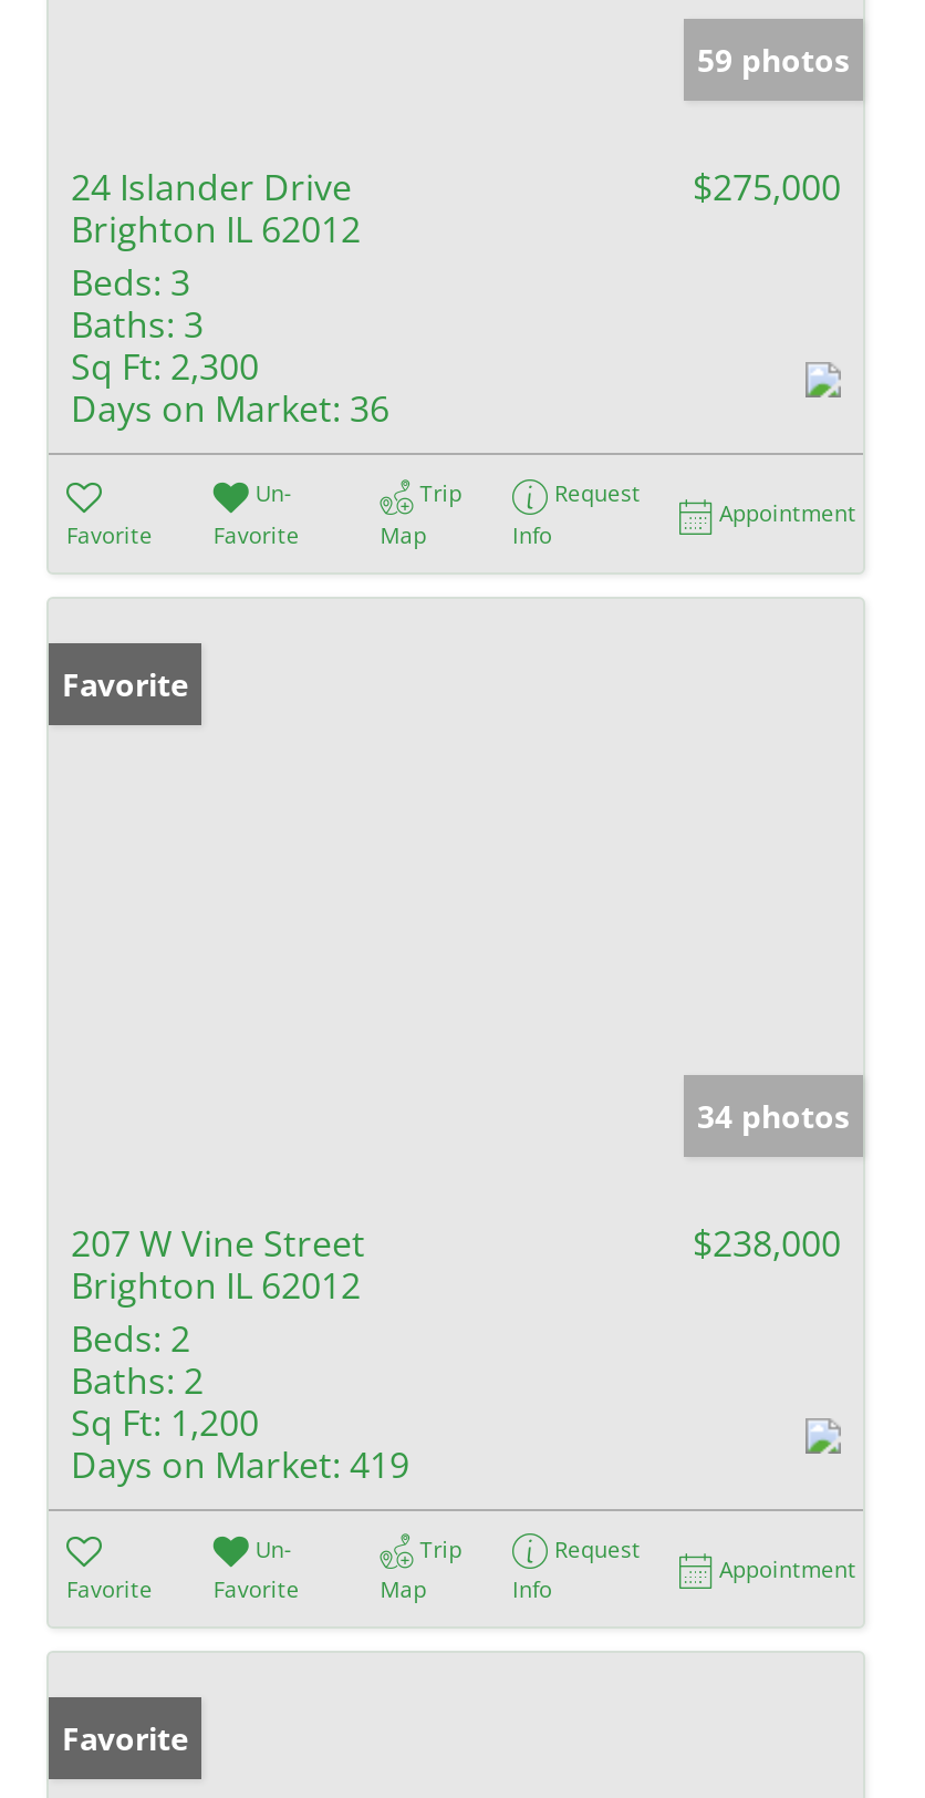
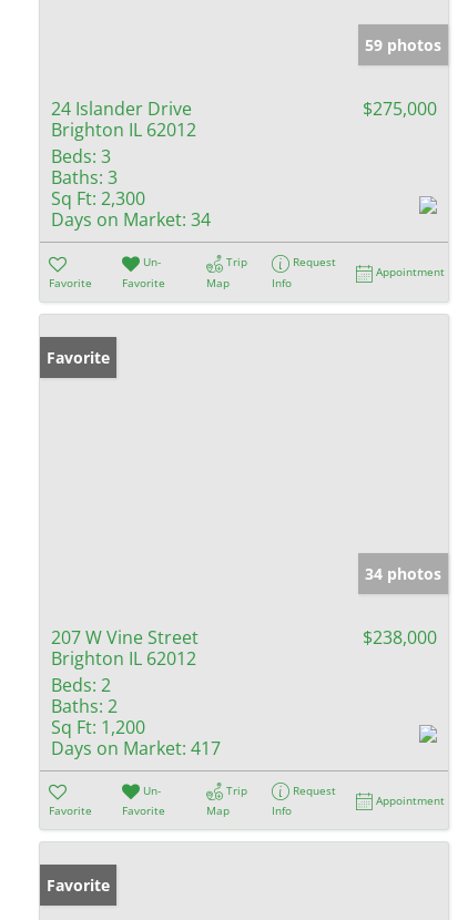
[71,385,389,434] Days on Market: 36 -> [51,208,211,232] Days on Market: 34
[71,1440,409,1488] Days on Market: 419 -> [51,736,221,760] Days on Market: 417

